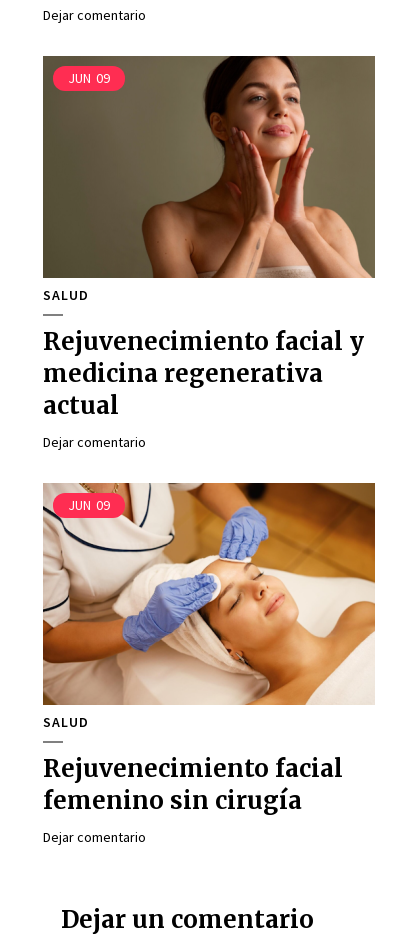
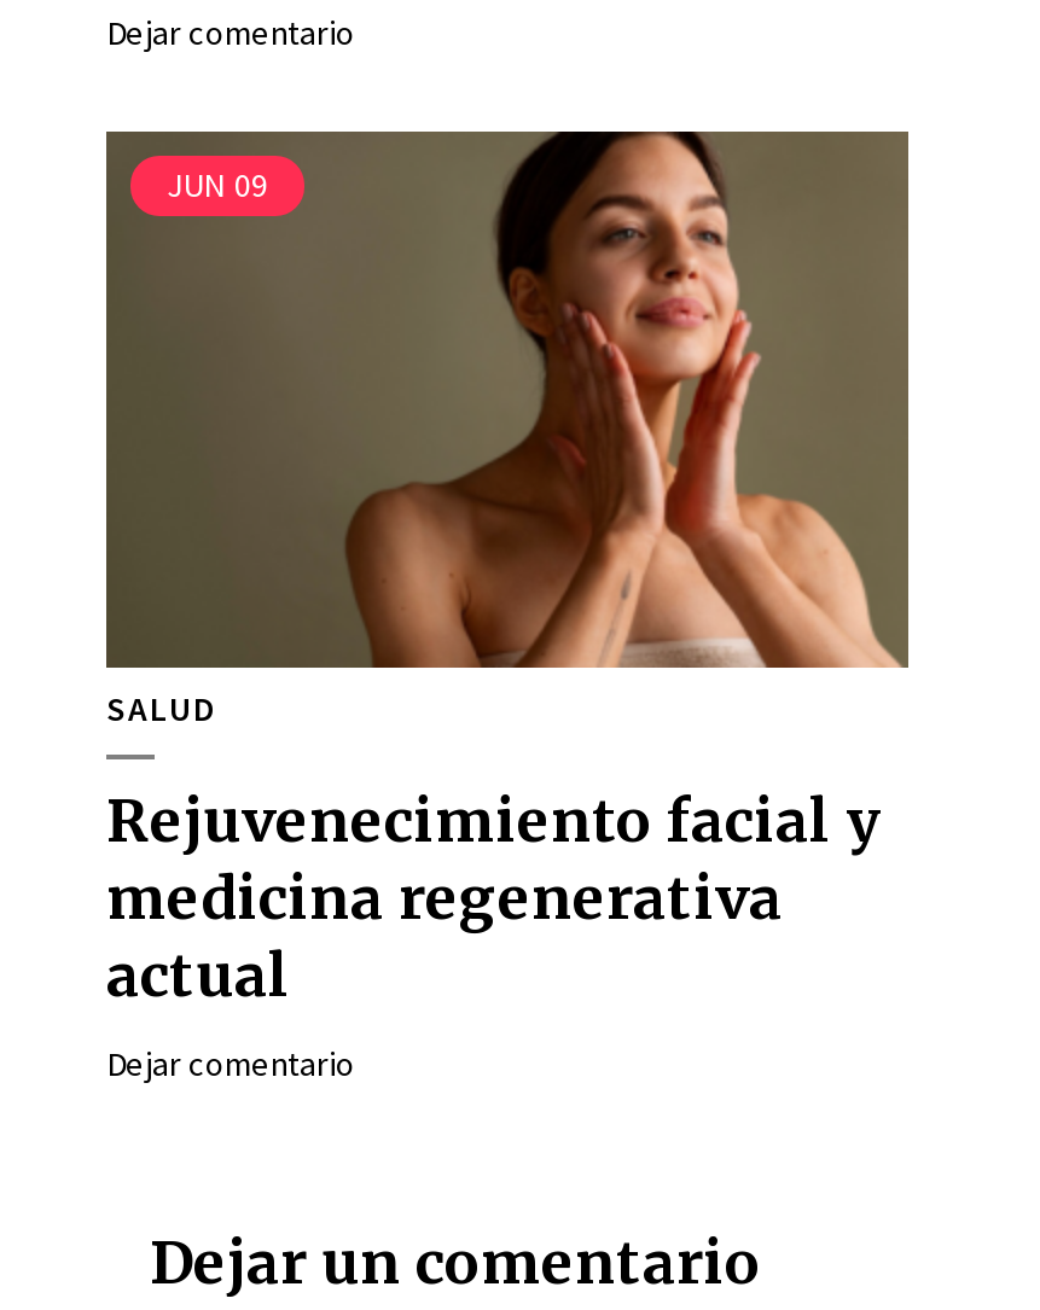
[42,482,376,706] [image] | JUN 09 -> none
[43,713,343,846] SALUD | Rejuvenecimiento facial | femenino sin cirugía | Dejar comentario -> none

